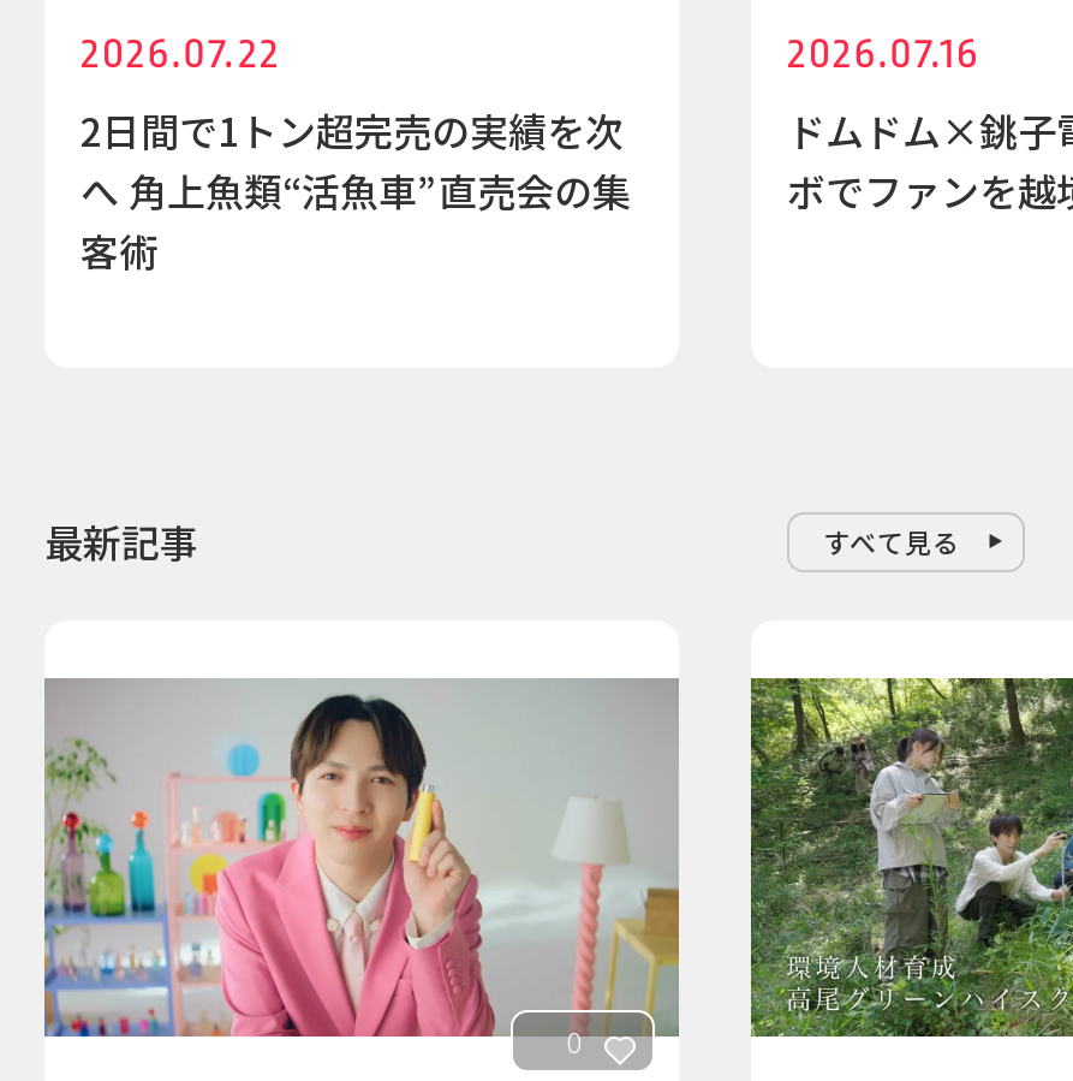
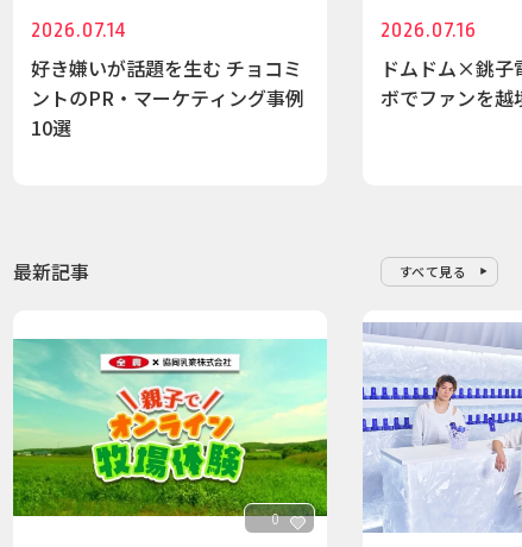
[81,28,631,278] 2026.07.22 | 2日間で1トン超完売の実績を次 | へ 角上魚類“活魚車”直売会の集 | 客術 -> [31,17,304,141] 2026.07.14 | 好き嫌いが話題を生む チョコミ | ントのPR・マーケティング事例 | 10選
[749,647,1066,1070] [image] -> [361,322,518,534] [image]
[42,678,681,1039] [image] -> [12,339,328,517] [image]

